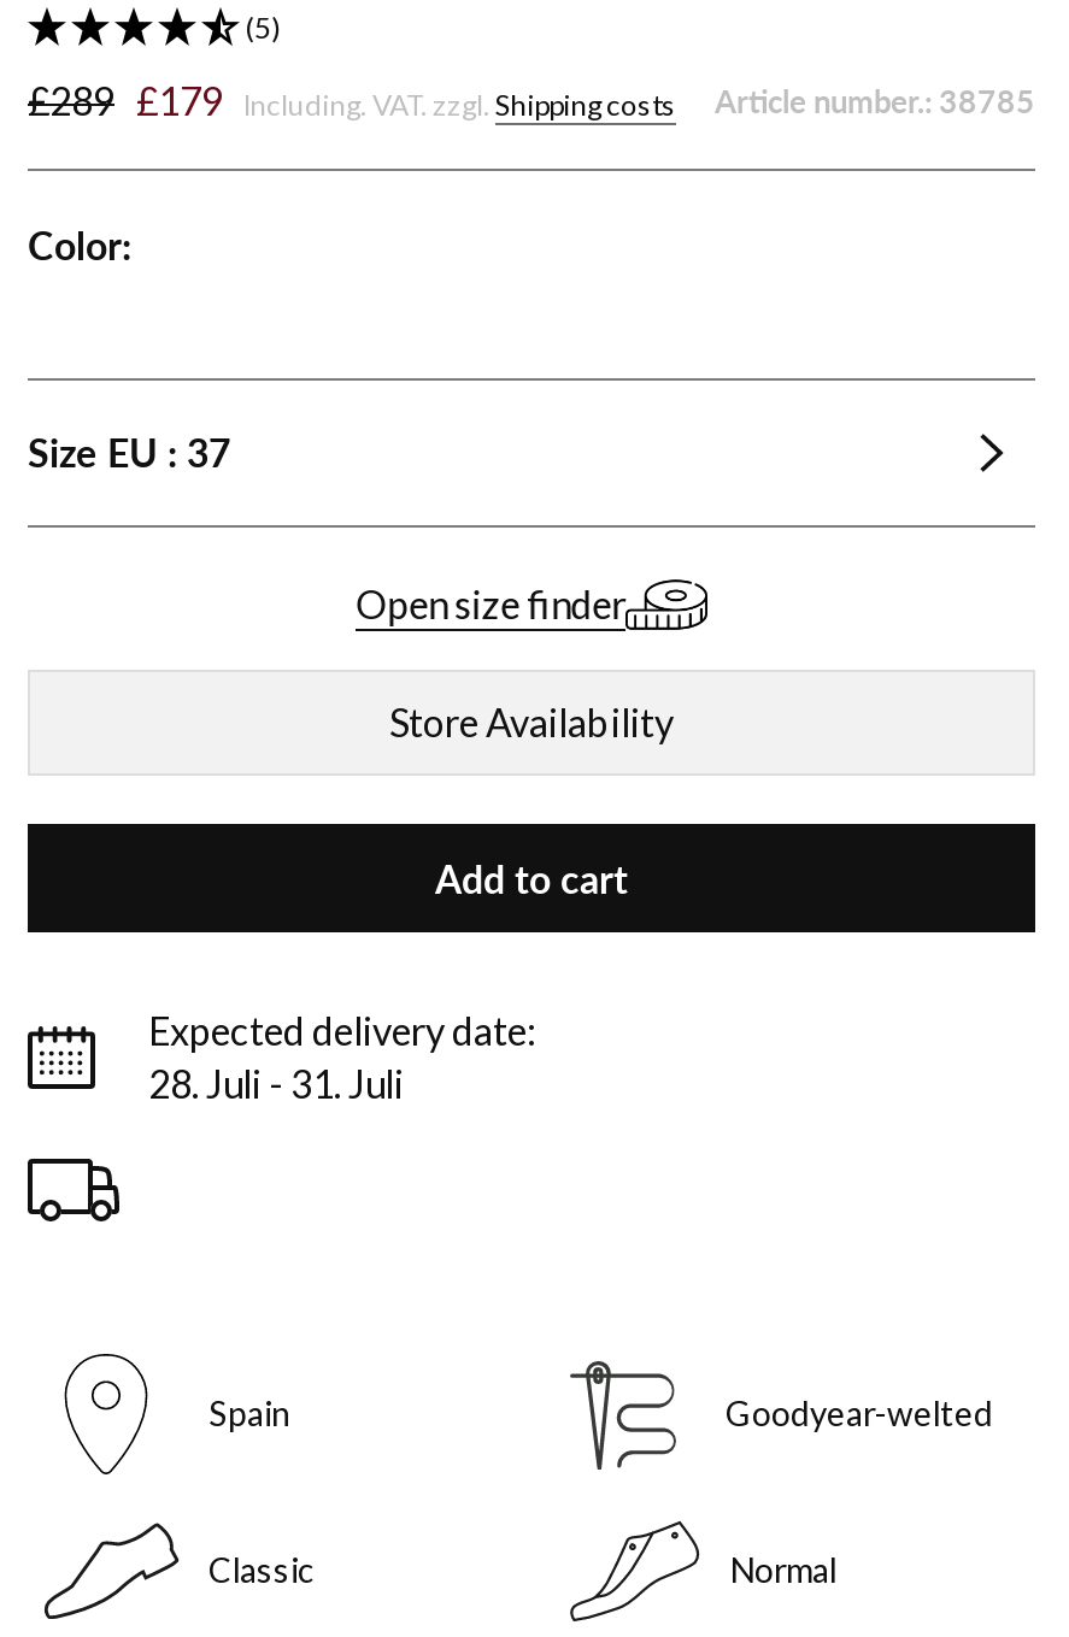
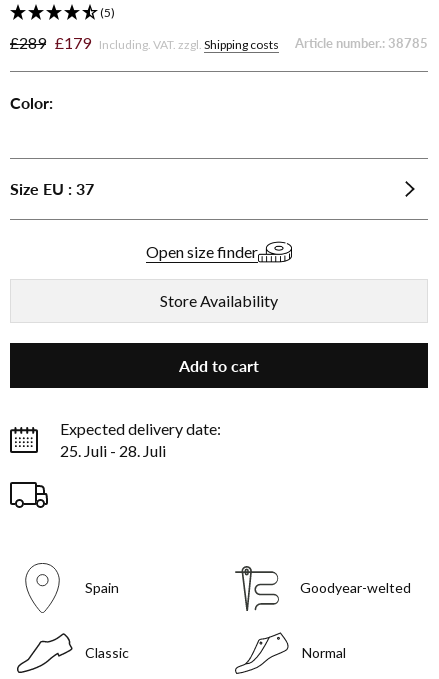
[148,1060,404,1106] 28. Juli - 31. Juli -> [60,441,166,460] 25. Juli - 28. Juli

